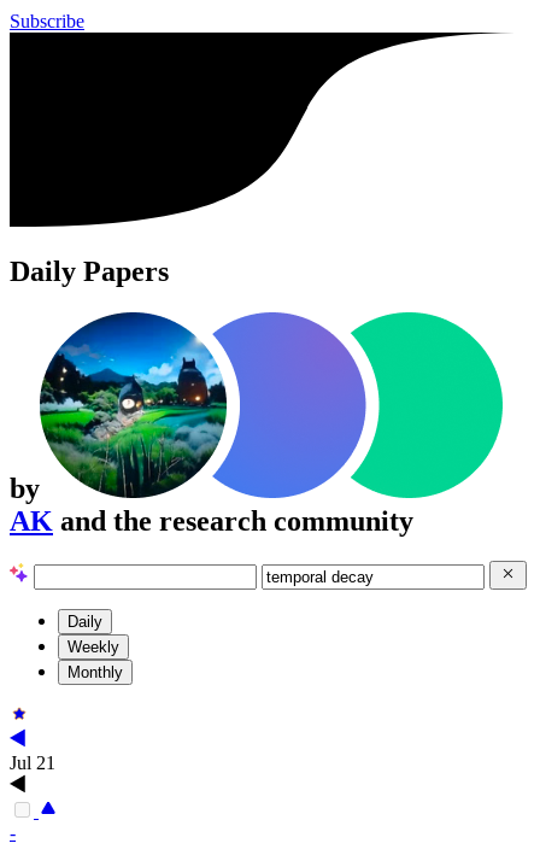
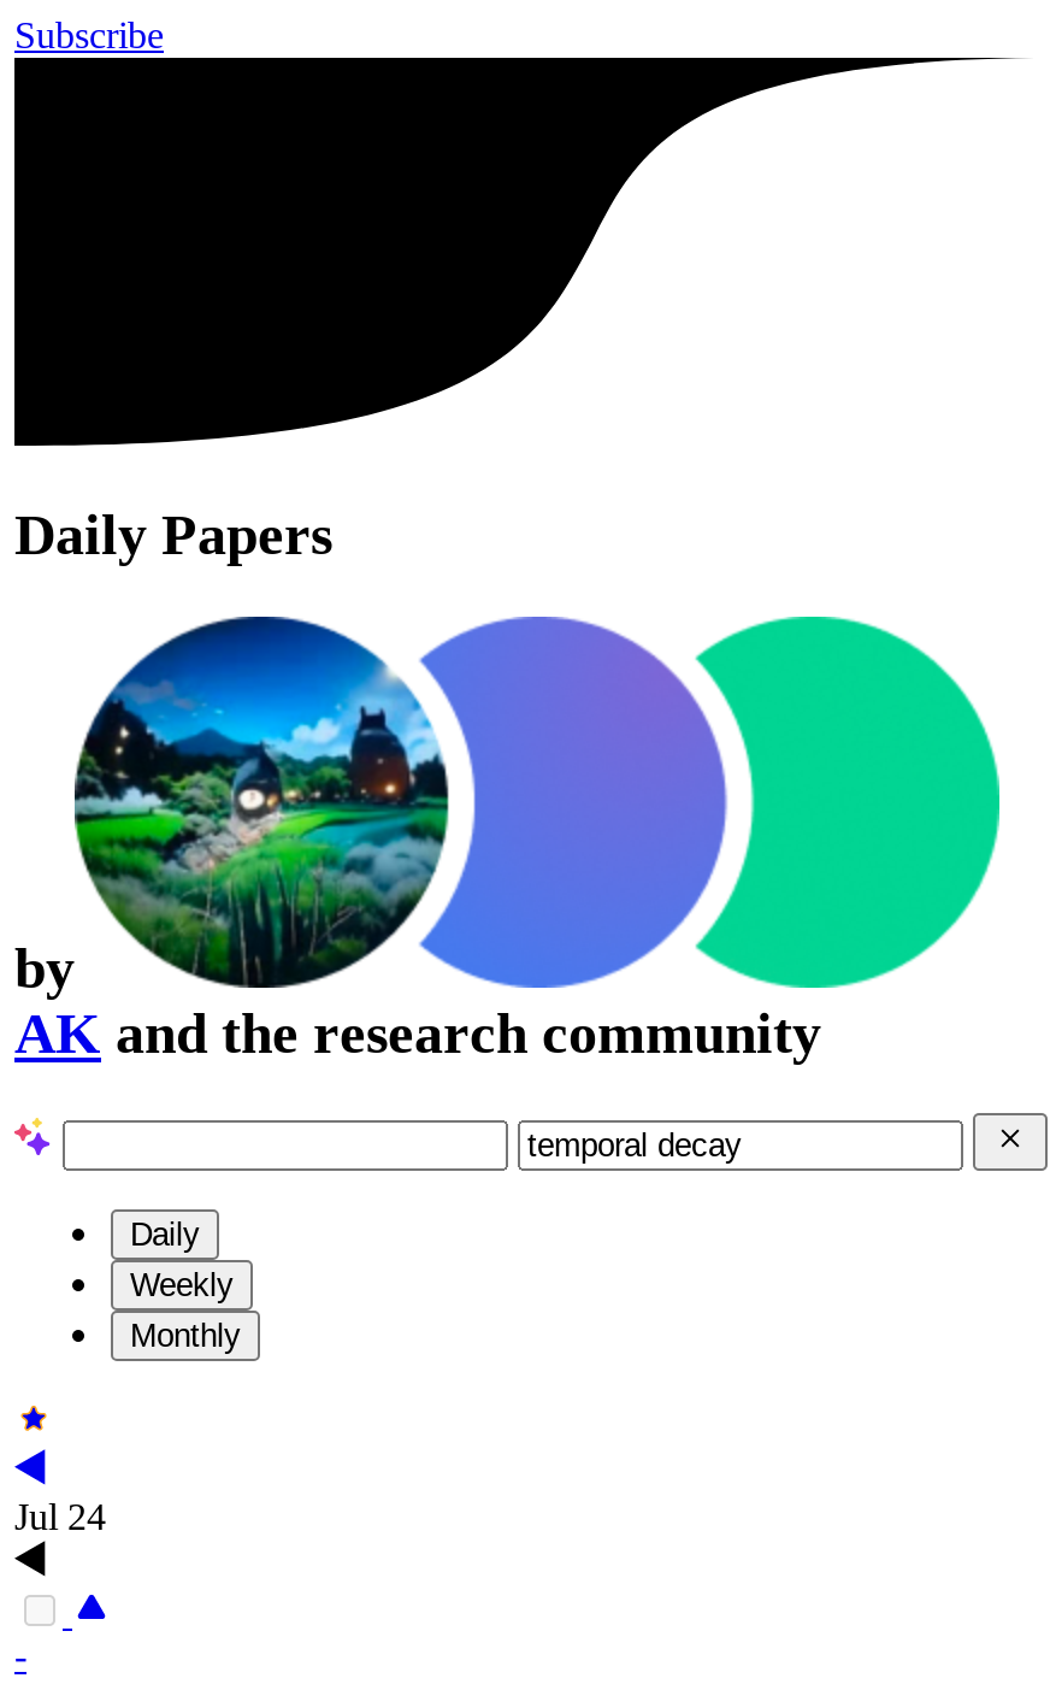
[10,753,55,773] Jul 21 -> [14,1496,106,1537] Jul 24

